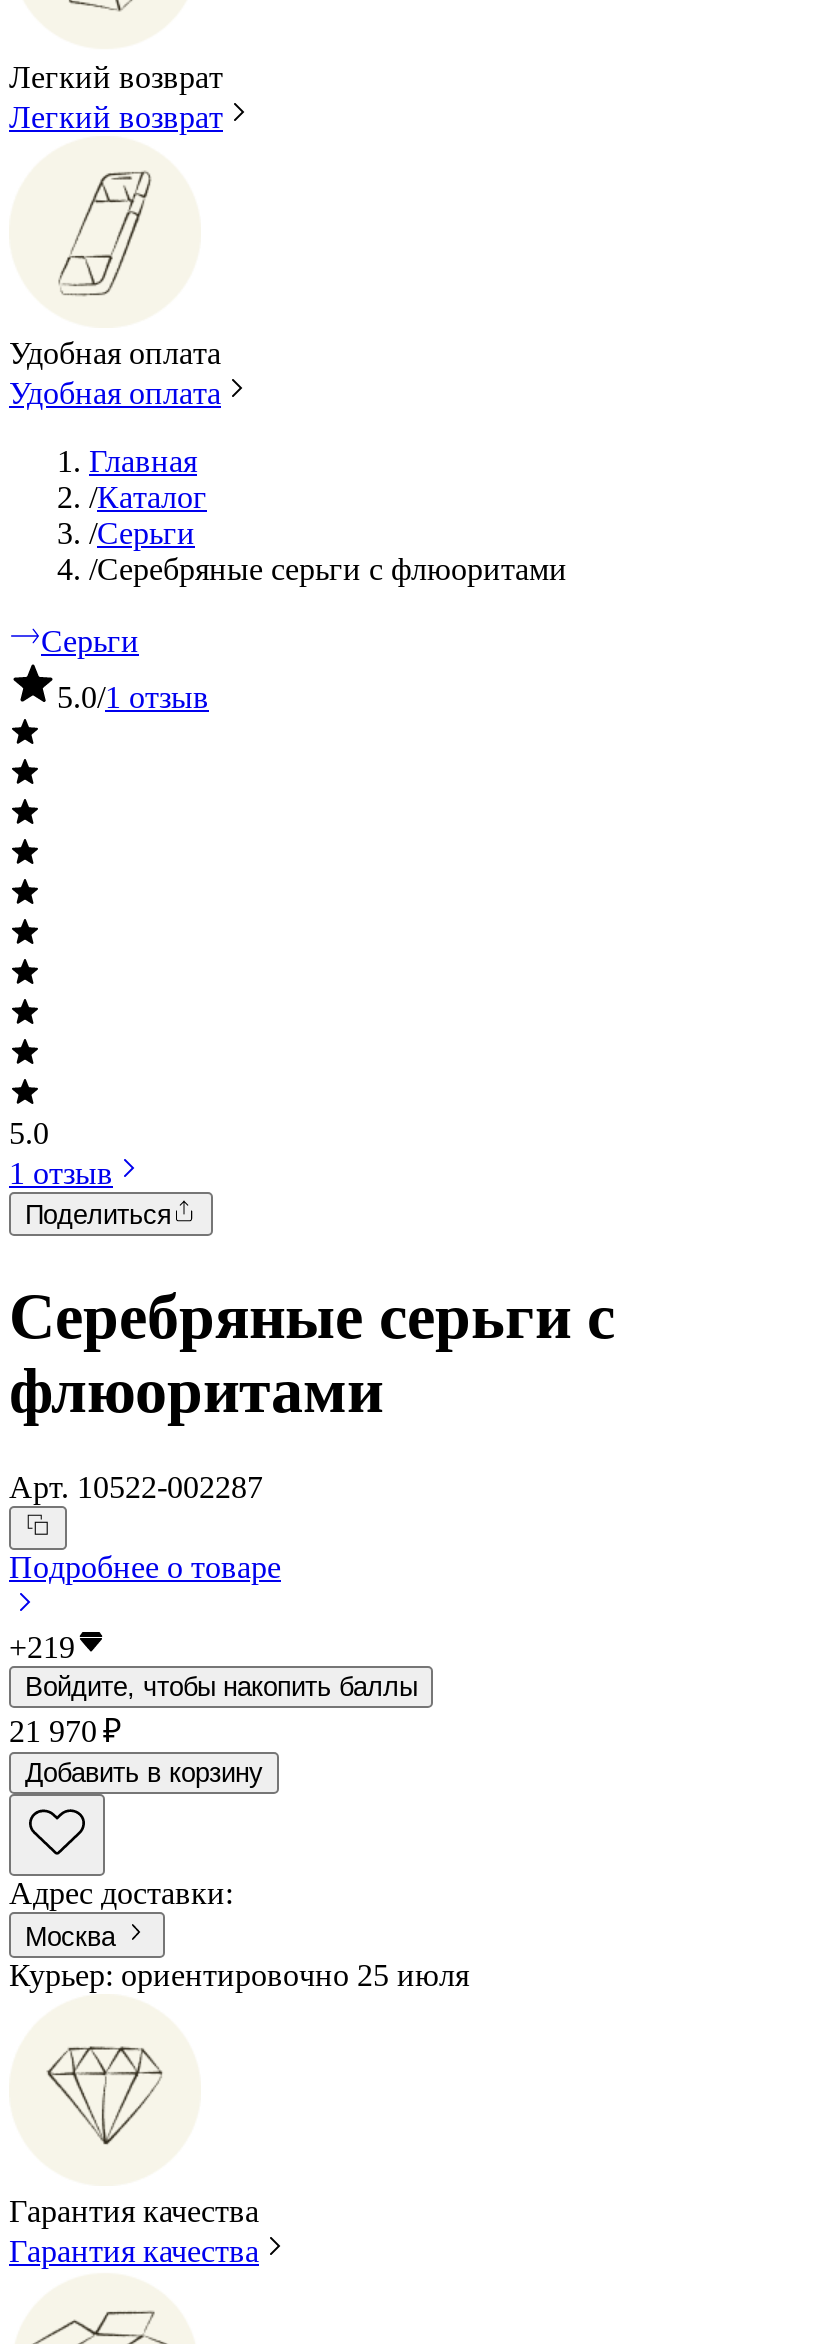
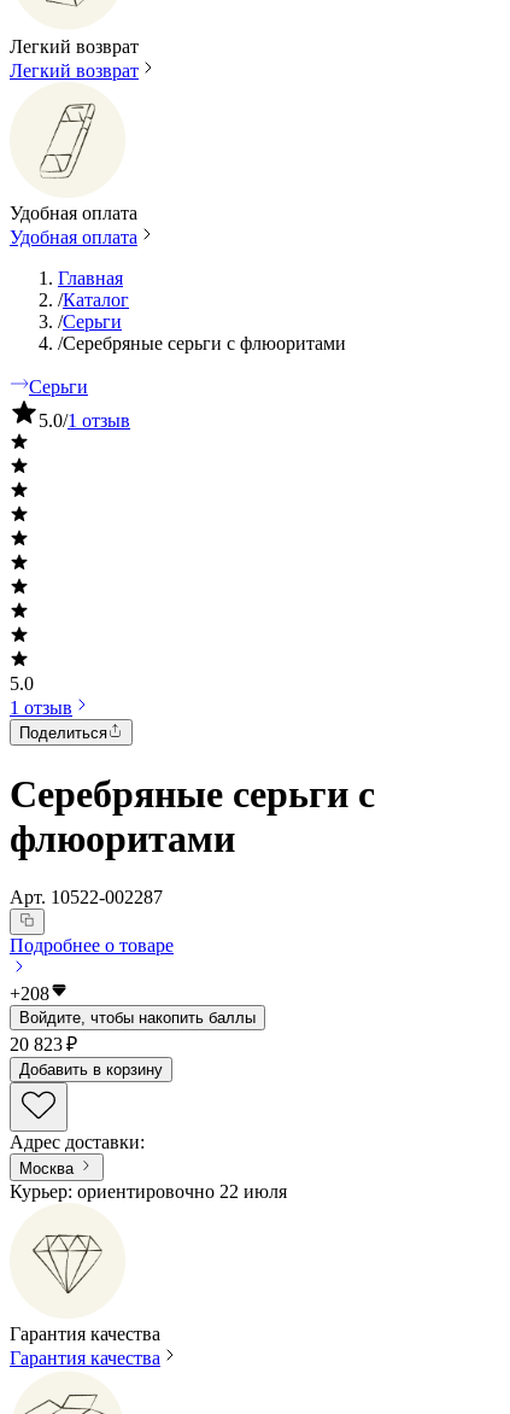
[9,1631,75,1665] +219 -> [10,984,49,1004] +208
[9,1715,121,1749] 21 970 ₽ -> [10,1035,77,1055] 20 823 ₽
[9,1958,469,1992] Курьер: ориентировочно 25 июля -> [10,1181,287,1201] Курьер: ориентировочно 22 июля

